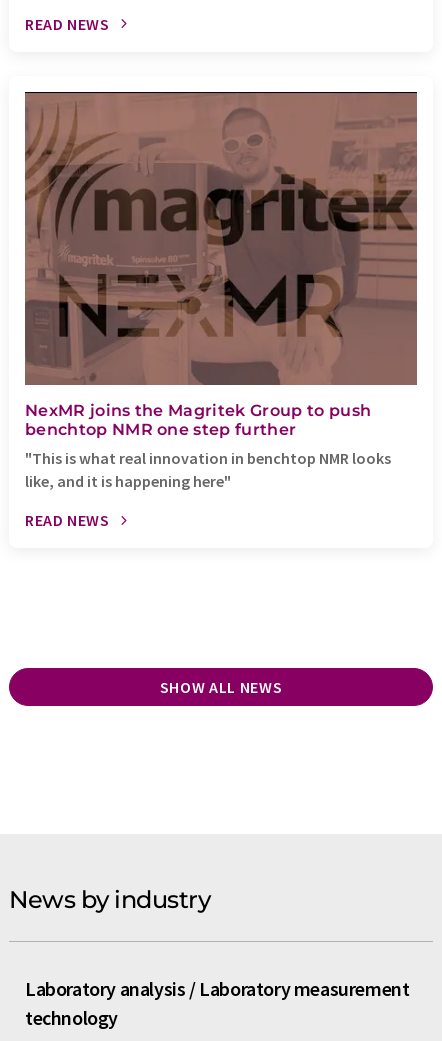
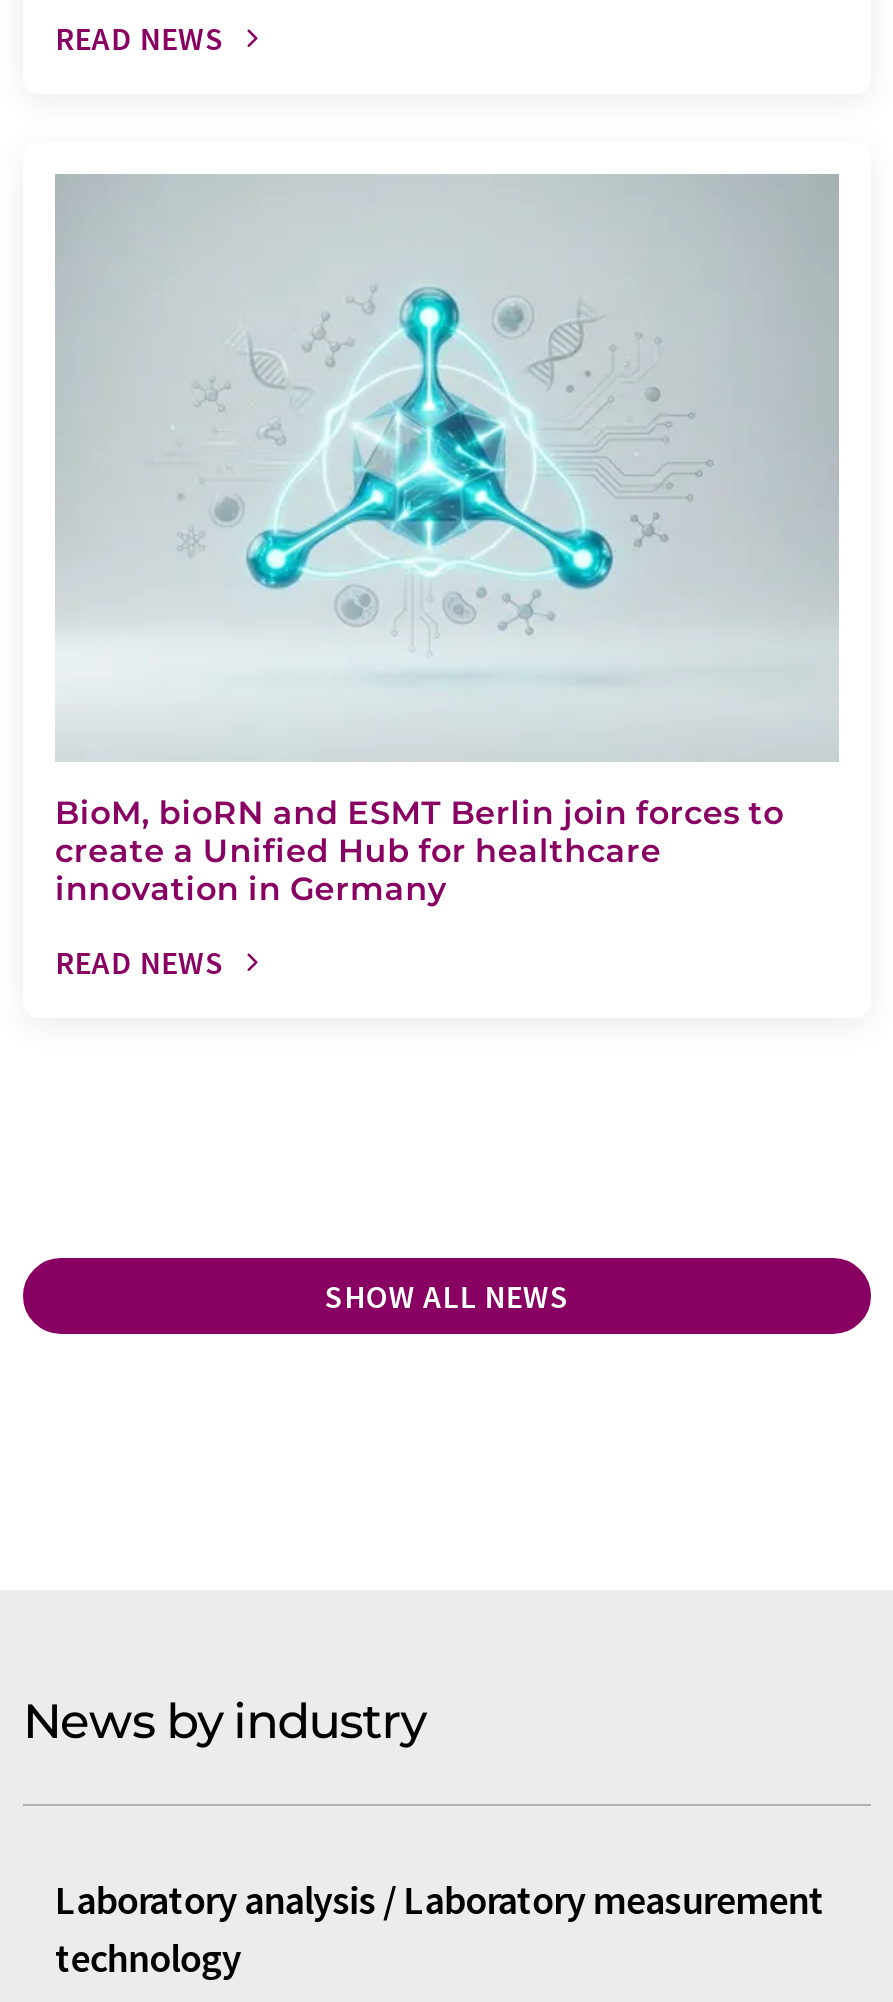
[24,91,417,491] [image] | NexMR joins the Magritek Group to push | benchtop NMR one step further | "This is what real innovation in benchtop NMR looks | like, and it is happening here" -> [55,174,837,908] [image] | BioM, bioRN and ESMT Berlin join forces to | create a Unified Hub for healthcare | innovation in Germany

